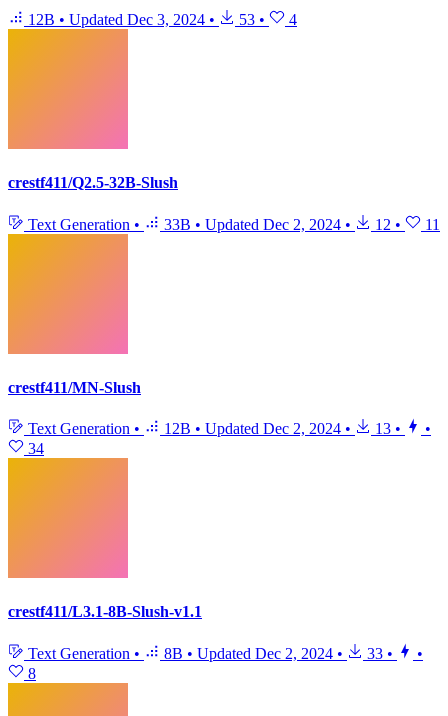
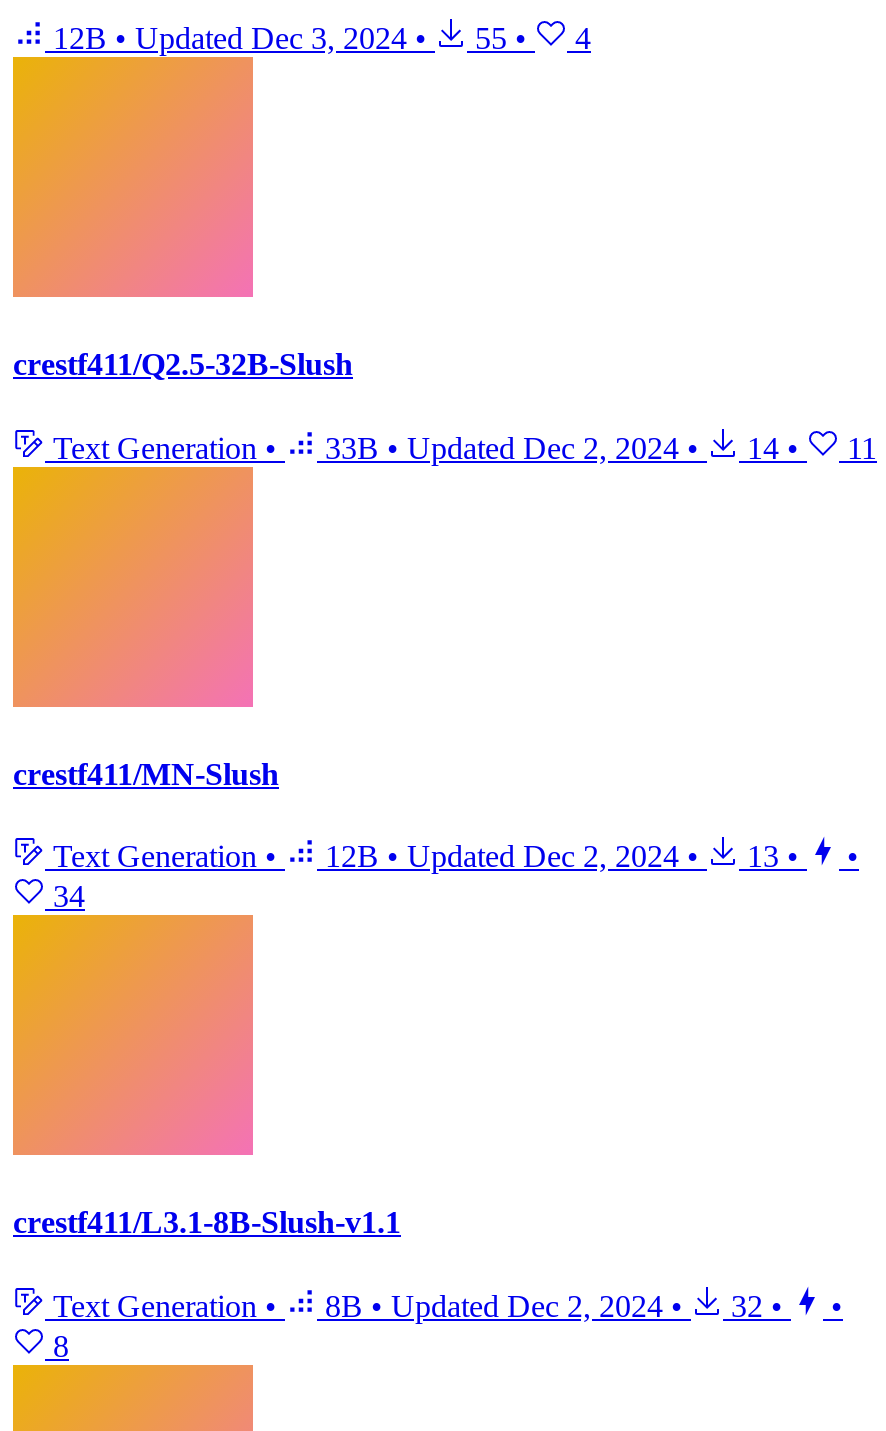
[24,11,297,28] 12B • Updated Dec 3, 2024 • 53 • 4 -> [45,21,591,55] 12B • Updated Dec 3, 2024 • 55 • 4
[24,216,440,233] Text Generation • 33B • Updated Dec 2, 2024 • 12 • 11 -> [45,430,877,464] Text Generation • 33B • Updated Dec 2, 2024 • 14 • 11
[363,645,393,662] 33 • -> [723,1288,783,1322] 32 •

